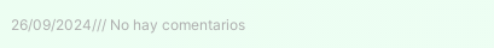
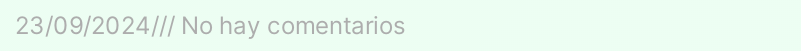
[11,16,245,34] 26/09/2024 No hay comentarios -> [15,11,405,41] 23/09/2024 No hay comentarios

